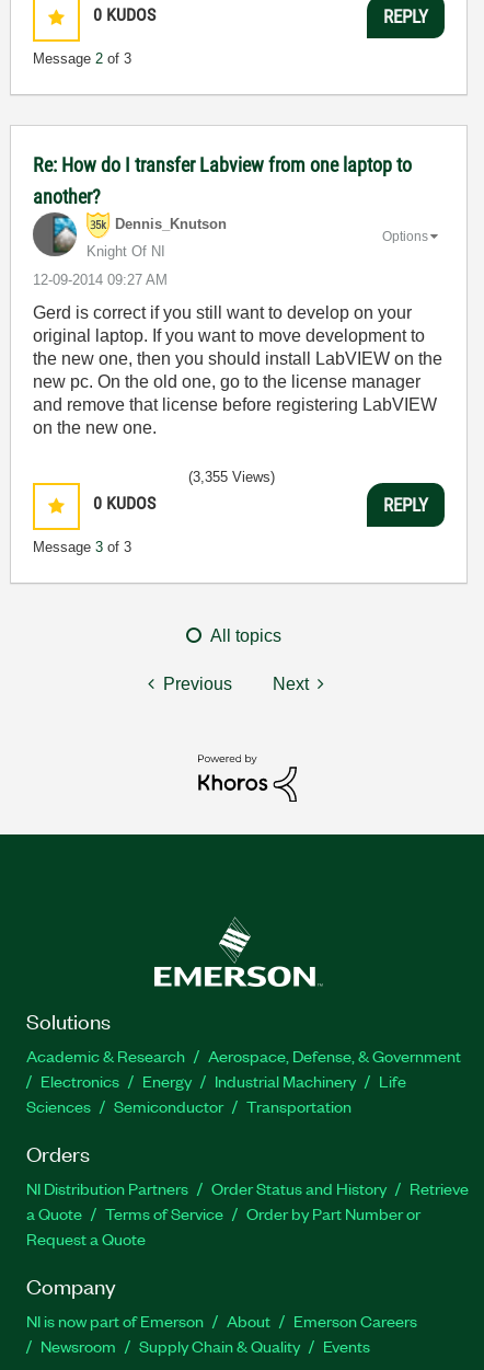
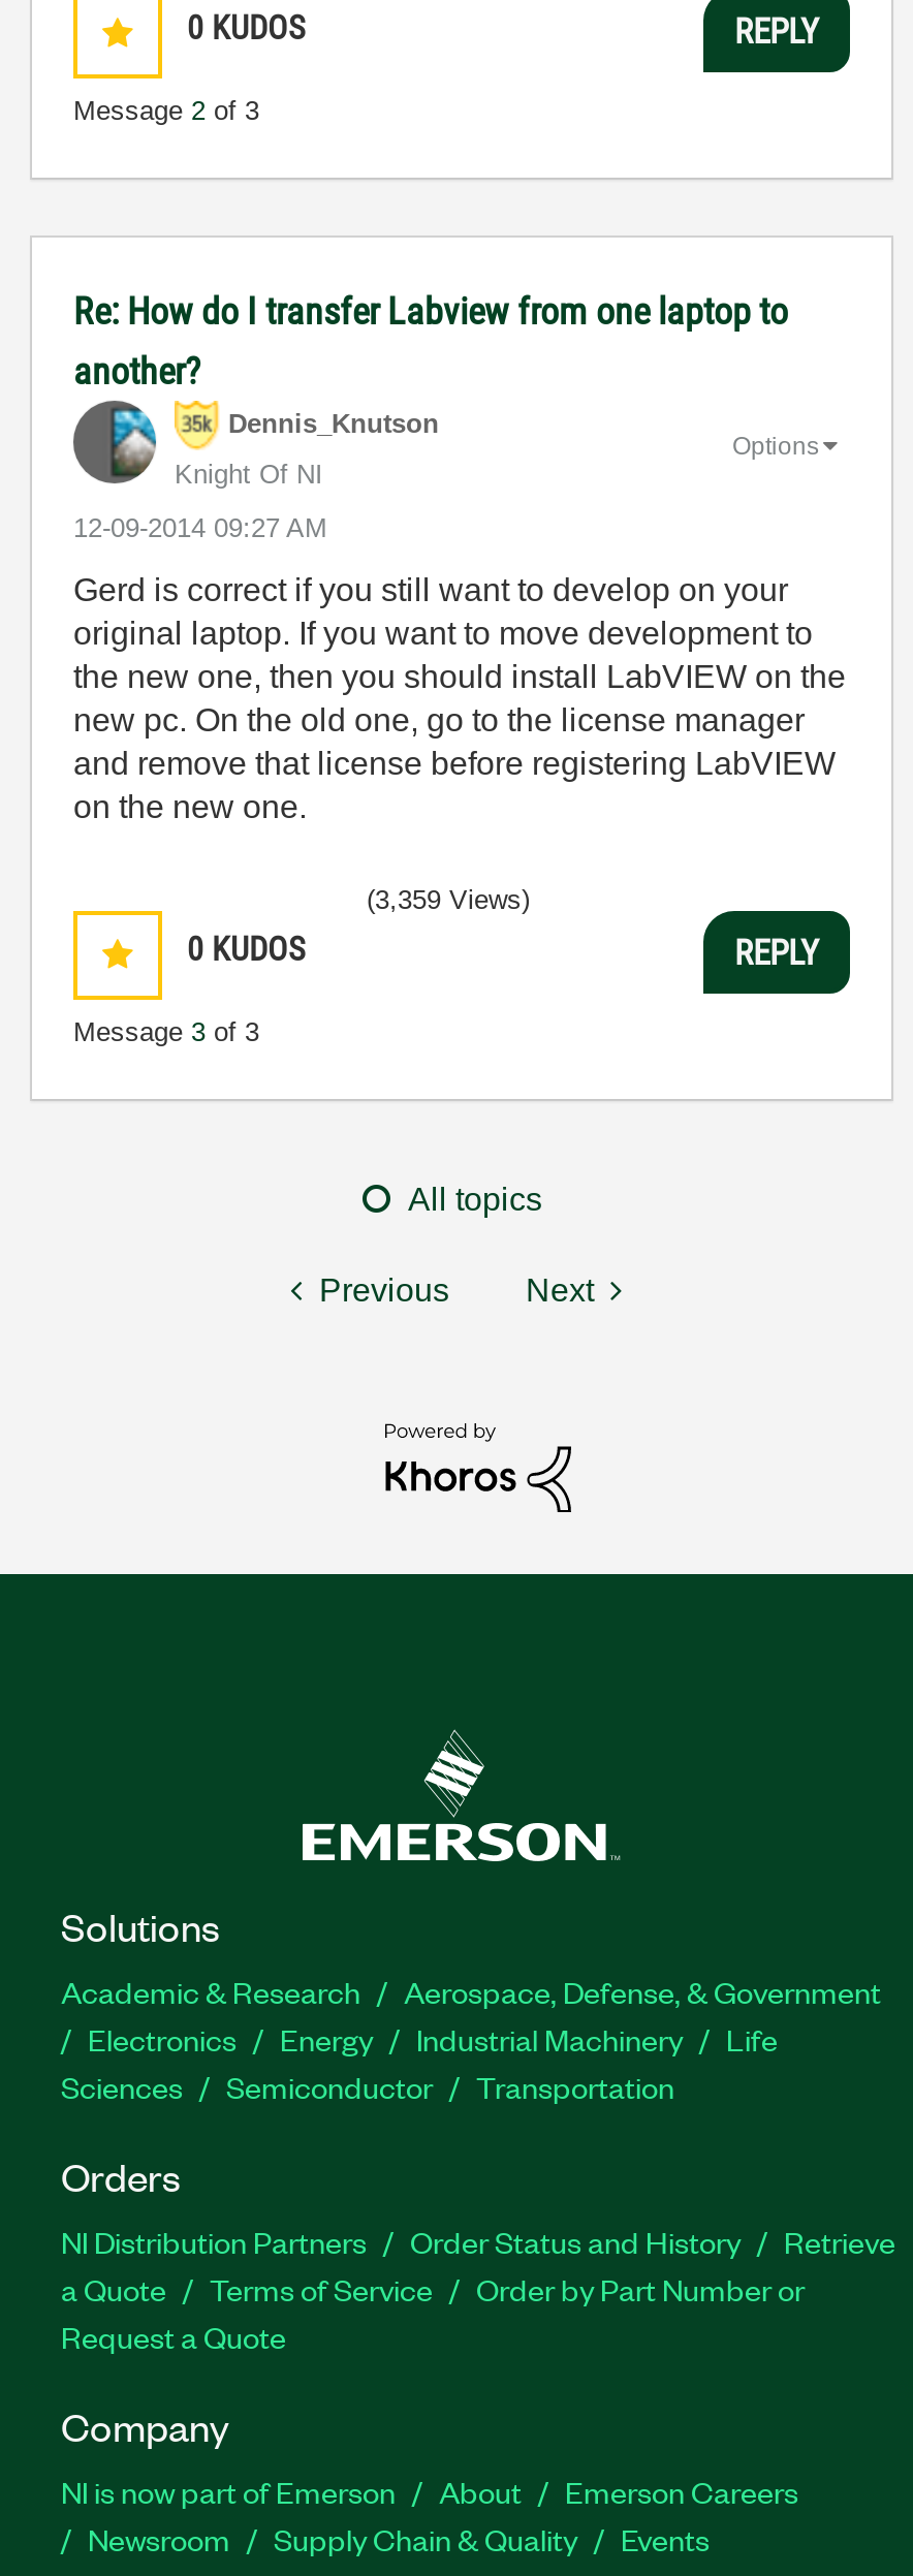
[188,469,275,485] (3,355 Views) -> [367,884,530,915] (3,359 Views)

